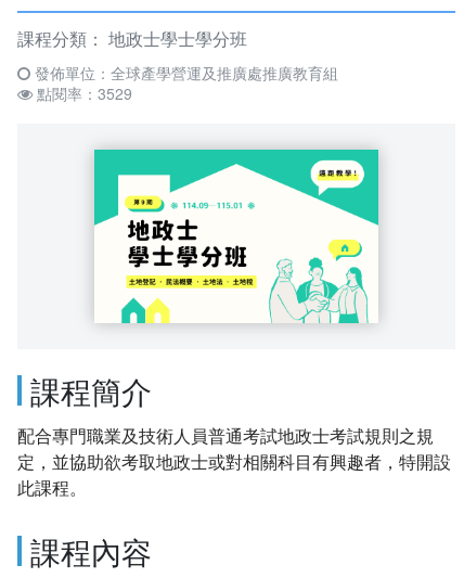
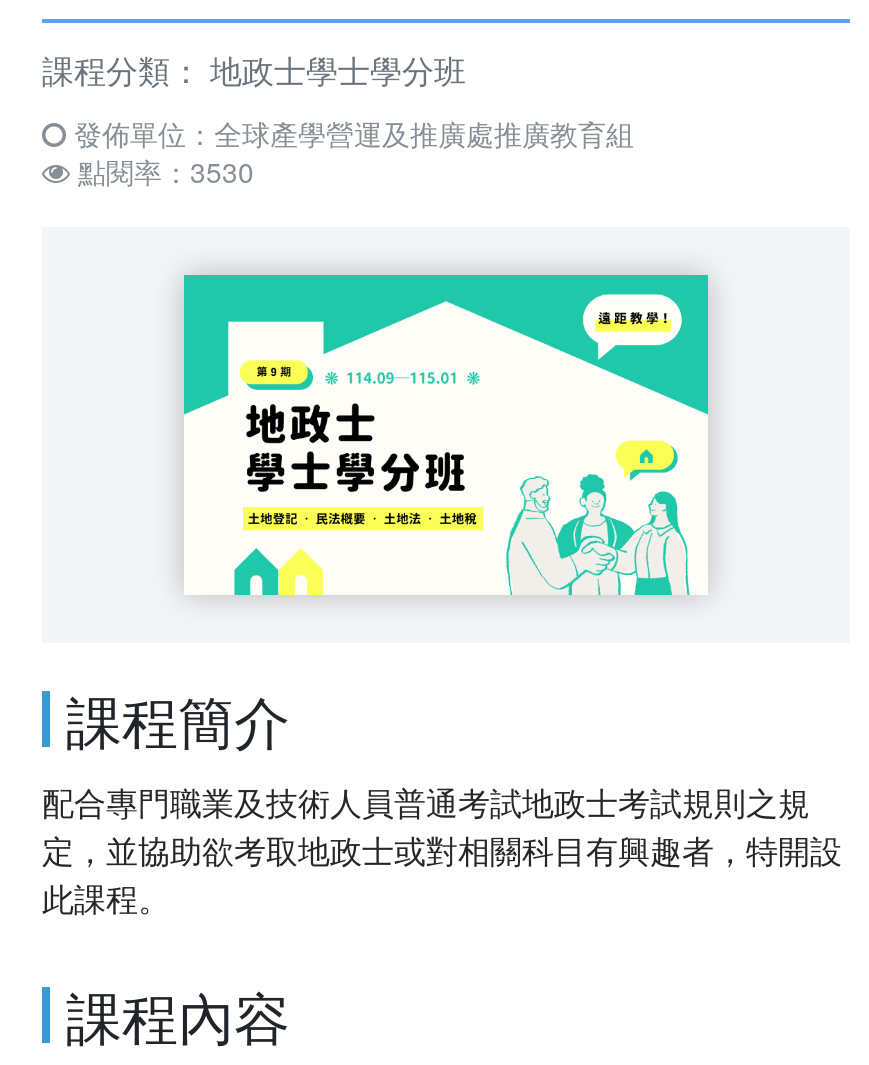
[37,82,132,104] 點閱率：3529 -> [78,150,254,190] 點閱率：3530

